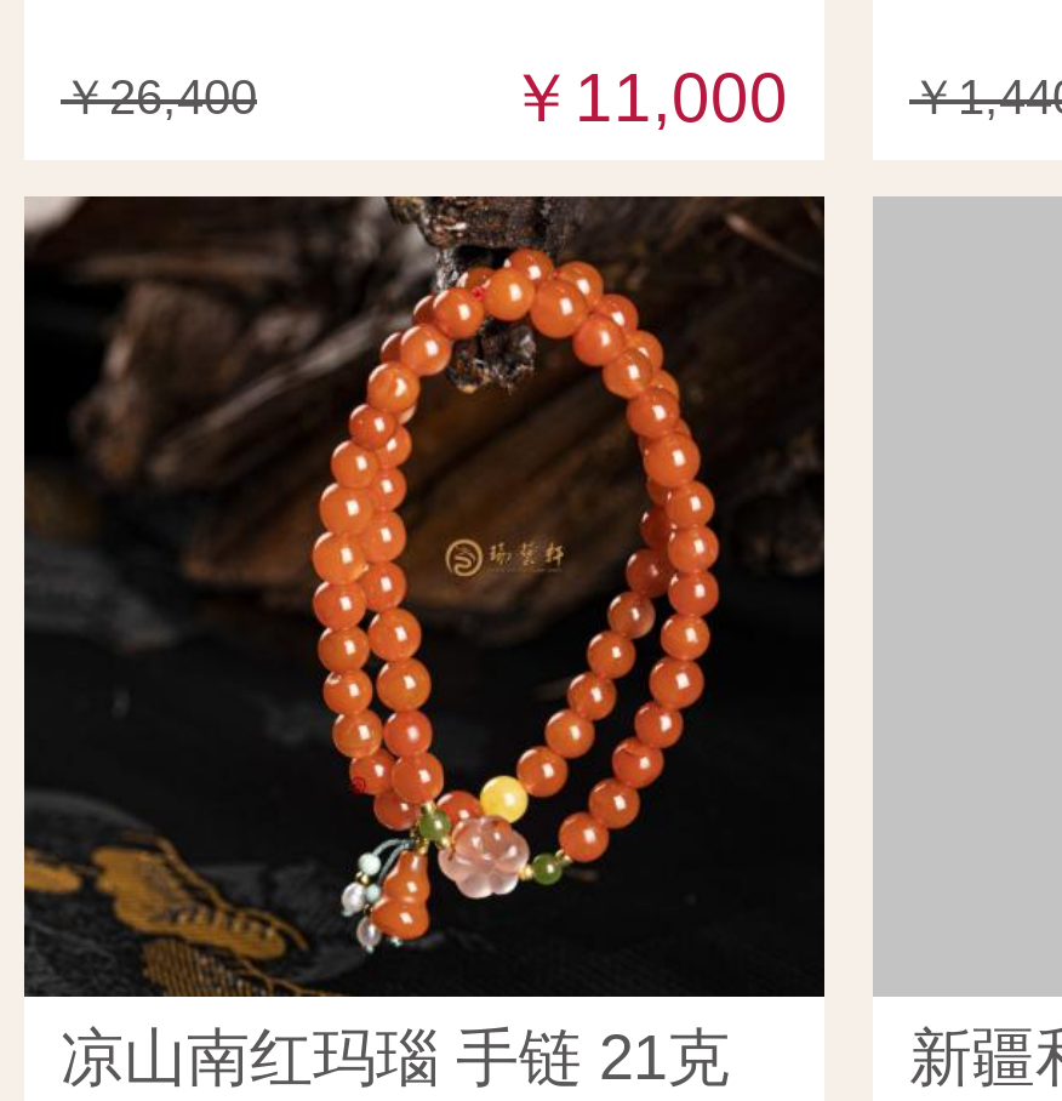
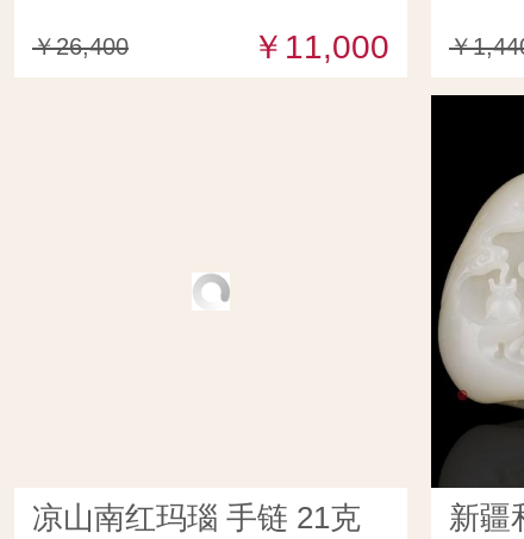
none -> [430,94,520,489] [image]
[22,194,827,999] [image] -> none

